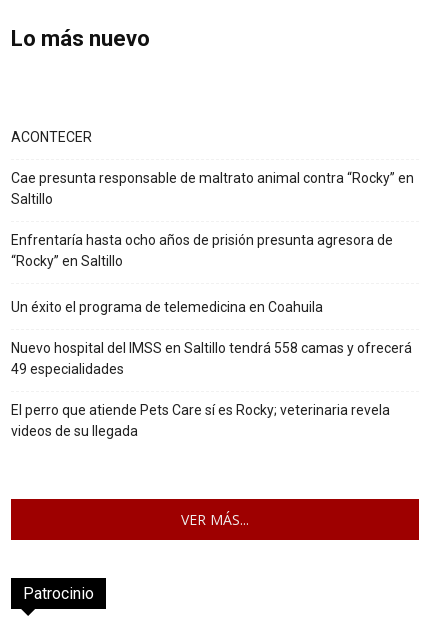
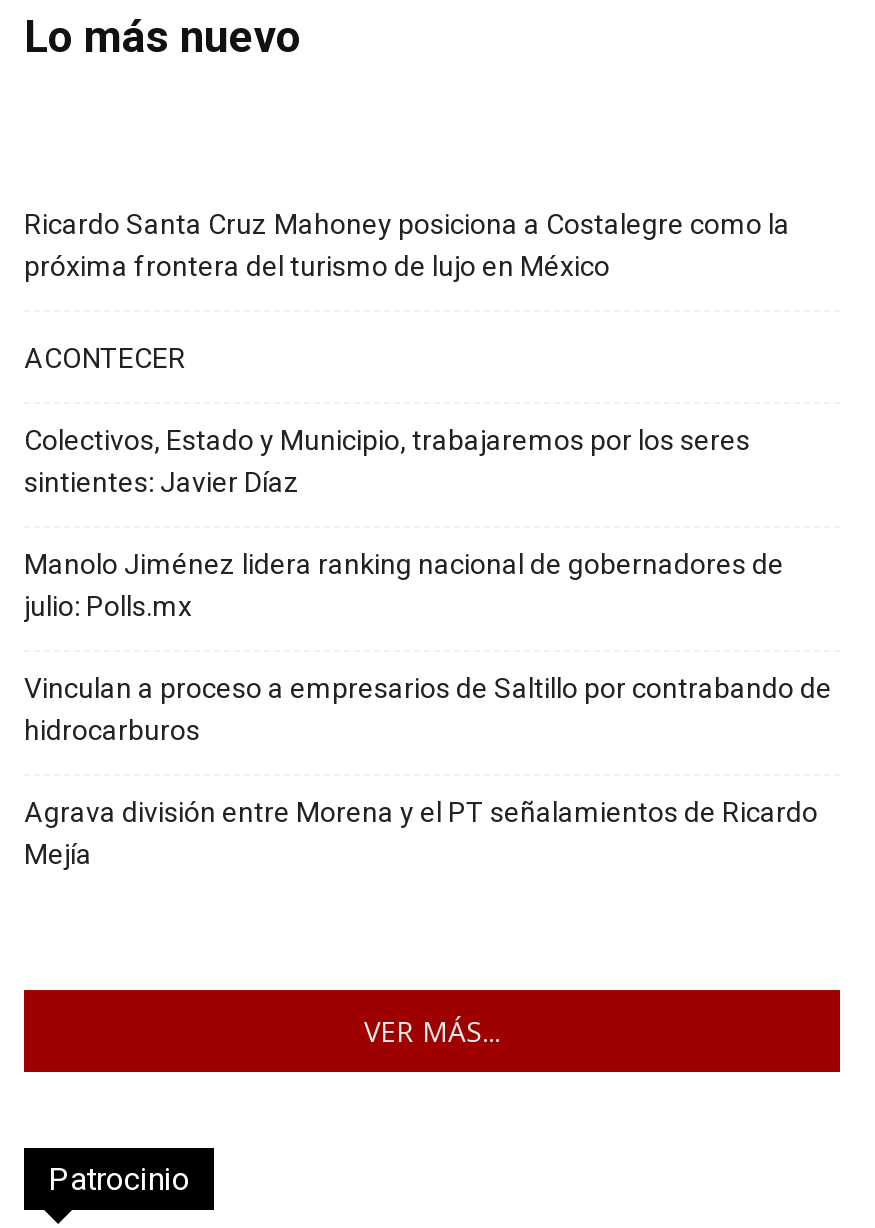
none -> [24,208,790,282] Ricardo Santa Cruz Mahoney posiciona a Costalegre como la | próxima frontera del turismo de lujo en México
moved [11,129,92,145] -> [24,342,186,374]: ACONTECER
[11,170,414,439] Cae presunta responsable de maltrato animal contra “Rocky” en | Saltillo | Enfrentaría hasta ocho años de prisión presunta agresora de | “Rocky” en Saltillo | Un éxito el programa de telemedicina en Coahuila | Nuevo hospital del IMSS en Saltillo tendrá 558 camas y ofrecerá | 49 especialidades | El perro que atiende Pets Care sí es Rocky; veterinaria revela | videos de su llegada -> [24,424,832,870] Colectivos, Estado y Municipio, trabajaremos por los seres | sintientes: Javier Díaz | Manolo Jiménez lidera ranking nacional de gobernadores de | julio: Polls.mx | Vinculan a proceso a empresarios de Saltillo por contrabando de | hidrocarburos | Agrava división entre Morena y el PT señalamientos de Ricardo | Mejía

